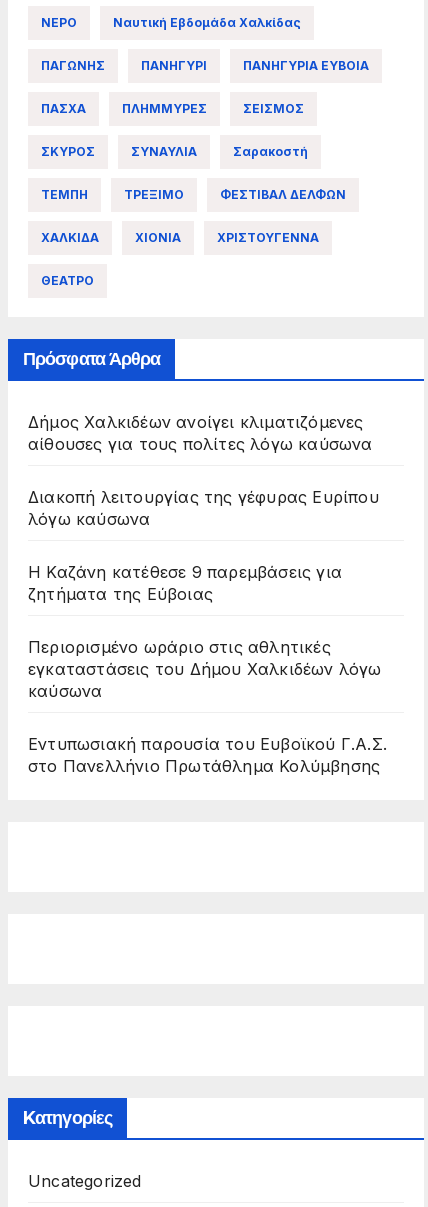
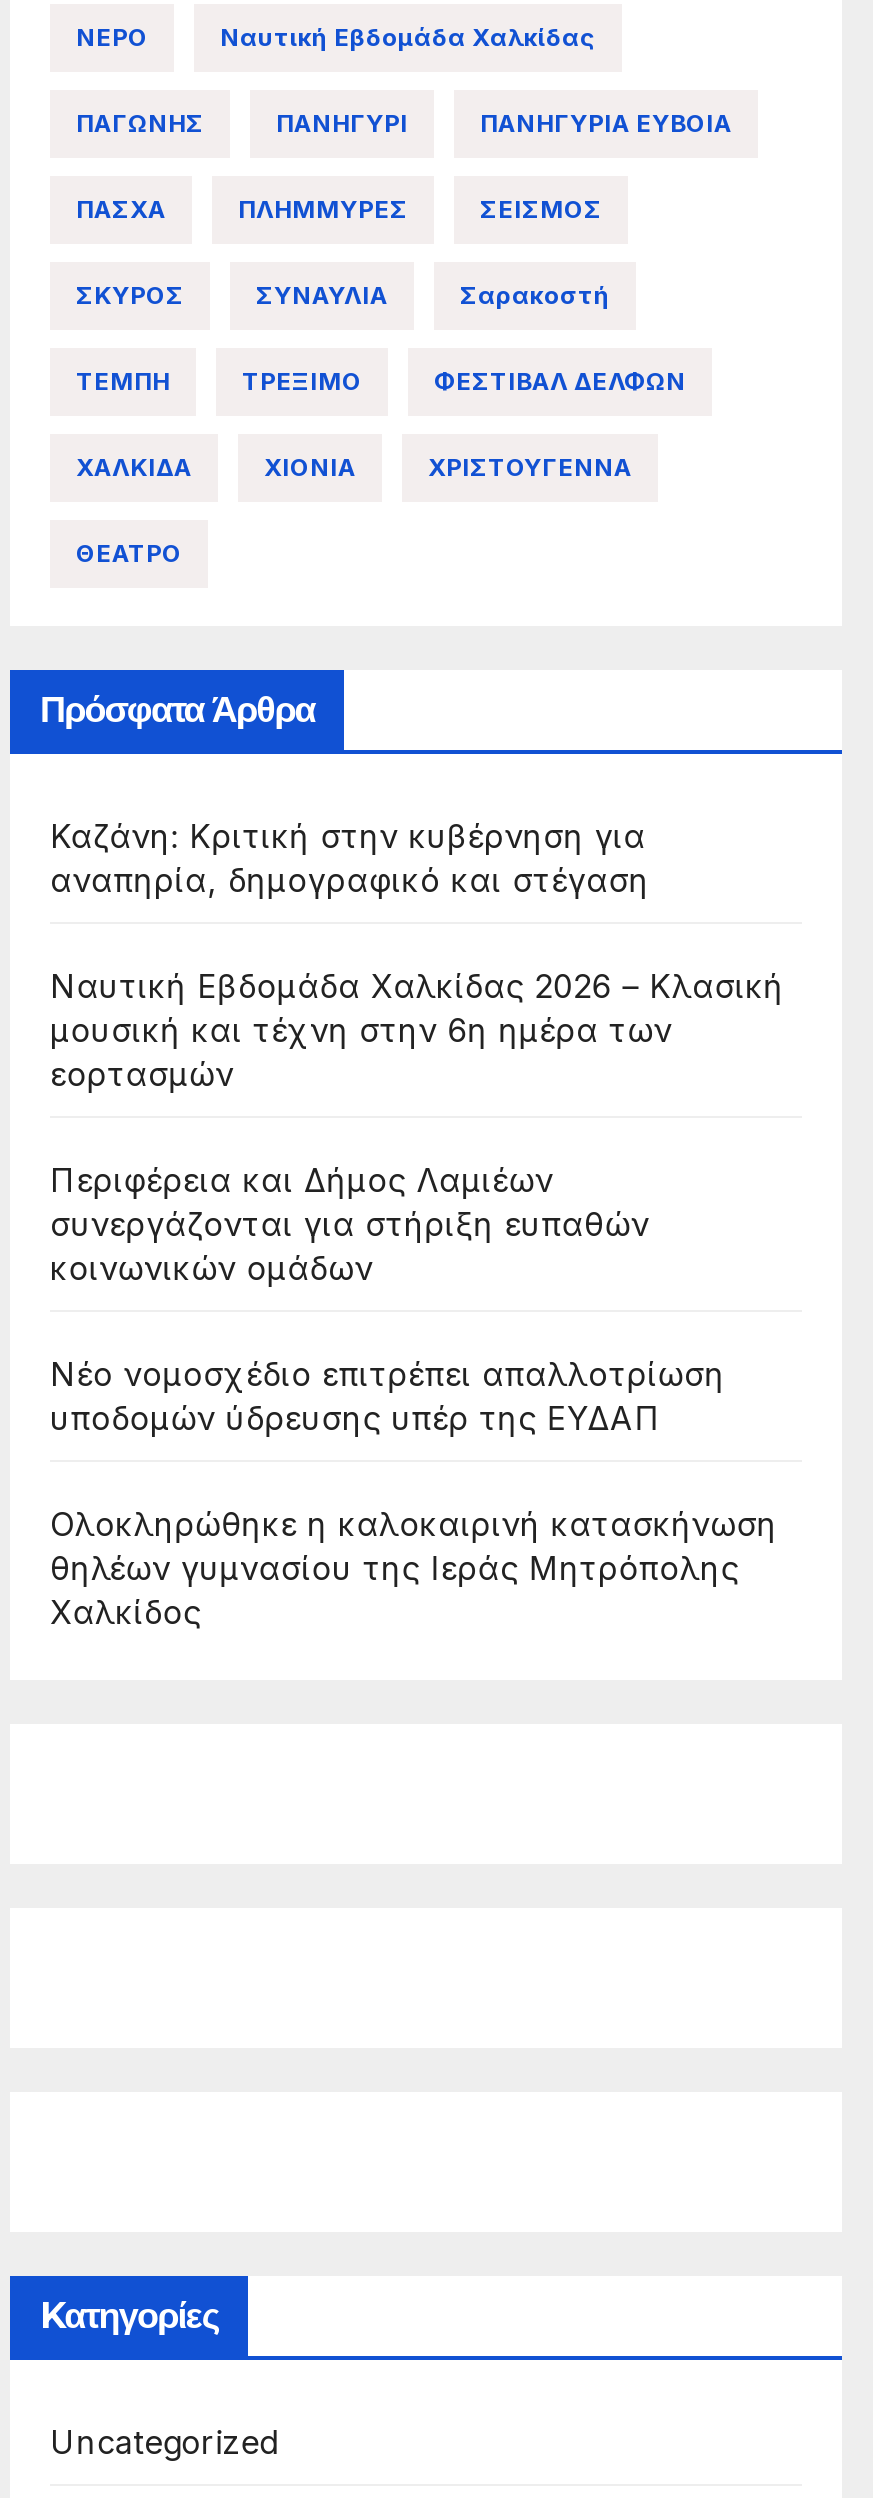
[28,412,373,454] Δήμος Χαλκιδέων ανοίγει κλιματιζόμενες | αίθουσες για τους πολίτες λόγω καύσωνα -> [50,816,649,900] Καζάνη: Κριτική στην κυβέρνηση για | αναπηρία, δημογραφικό και στέγαση
[28,487,379,529] Διακοπή λειτουργίας της γέφυρας Ευρίπου | λόγω καύσωνα -> [50,966,784,1094] Ναυτική Εβδομάδα Χαλκίδας 2026 – Κλασική | μουσική και τέχνη στην 6η ημέρα των | εορτασμών
[28,562,342,604] Η Καζάνη κατέθεσε 9 παρεμβάσεις για | ζητήματα της Εύβοιας -> [50,1160,649,1288] Περιφέρεια και Δήμος Λαμιέων | συνεργάζονται για στήριξη ευπαθών | κοινωνικών ομάδων
[28,637,382,701] Περιορισμένο ωράριο στις αθλητικές | εγκαταστάσεις του Δήμου Χαλκιδέων λόγω | καύσωνα -> [50,1354,725,1438] Νέο νομοσχέδιο επιτρέπει απαλλοτρίωση | υποδομών ύδρευσης υπέρ της ΕΥΔΑΠ
[28,734,387,776] Εντυπωσιακή παρουσία του Ευβοϊκού Γ.Α.Σ. | στο Πανελλήνιο Πρωτάθλημα Κολύμβησης -> [50,1504,777,1632] Ολοκληρώθηκε η καλοκαιρινή κατασκήνωση | θηλέων γυμνασίου της Ιεράς Μητρόπολης | Χαλκίδος

